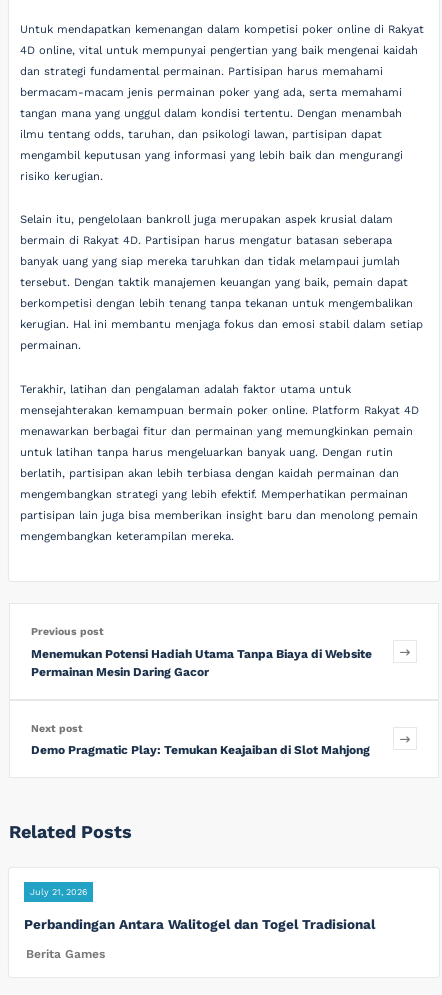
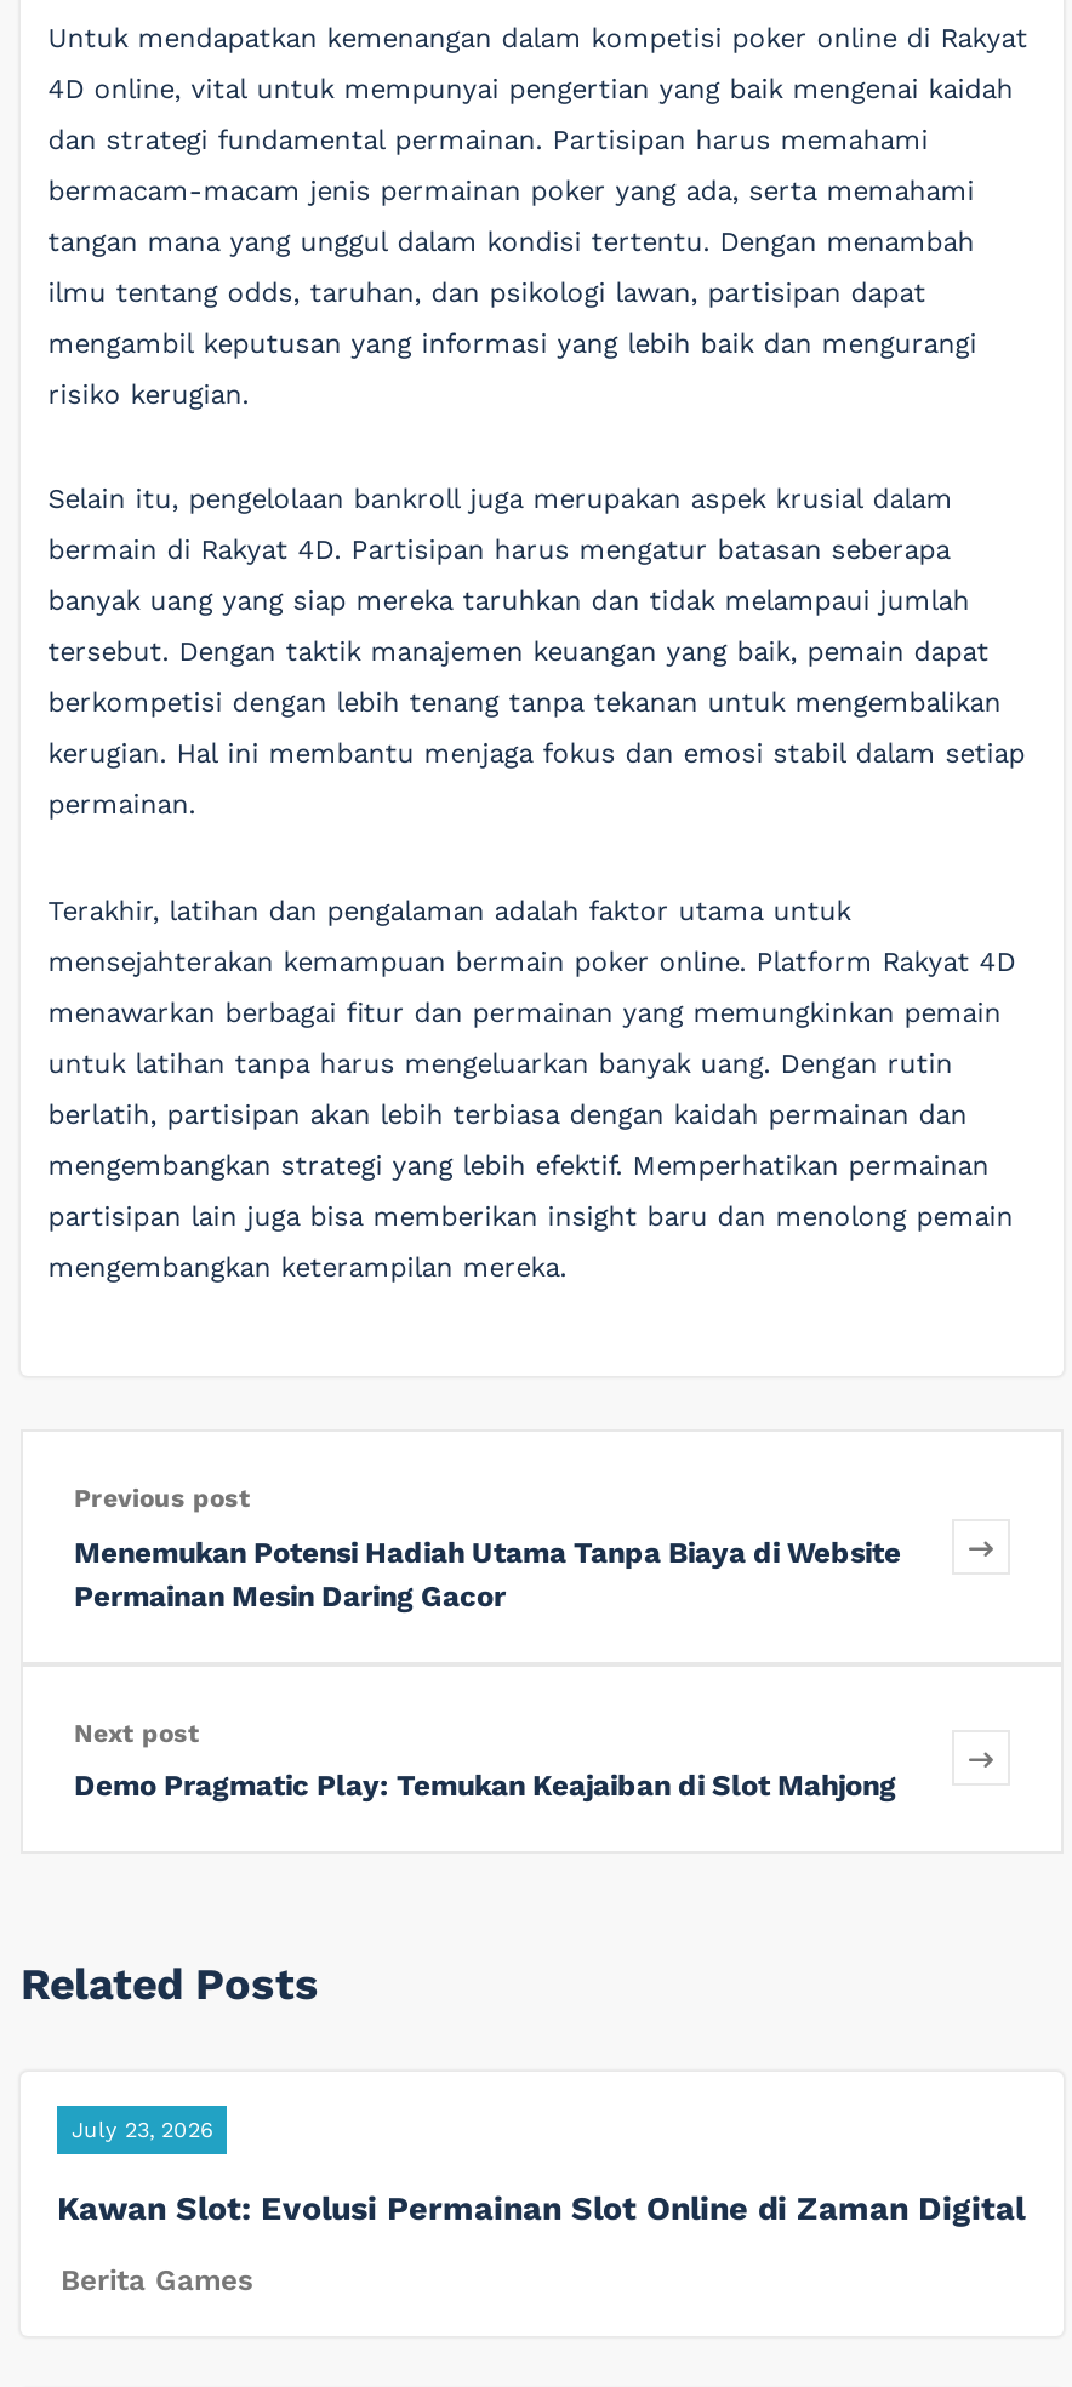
[30,887,87,897] July 21, 2026 -> [72,2117,212,2141] July 23, 2026
[24,916,375,932] Perbandingan Antara Walitogel dan Togel Tradisional -> [57,2187,1025,2226] Kawan Slot: Evolusi Permainan Slot Online di Zaman Digital

